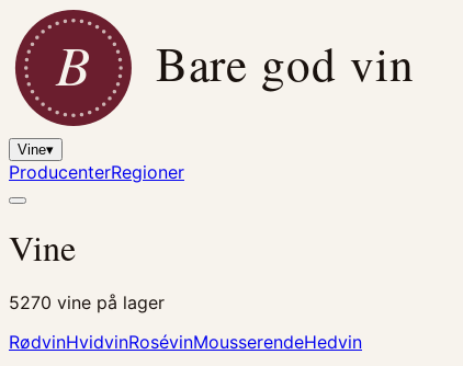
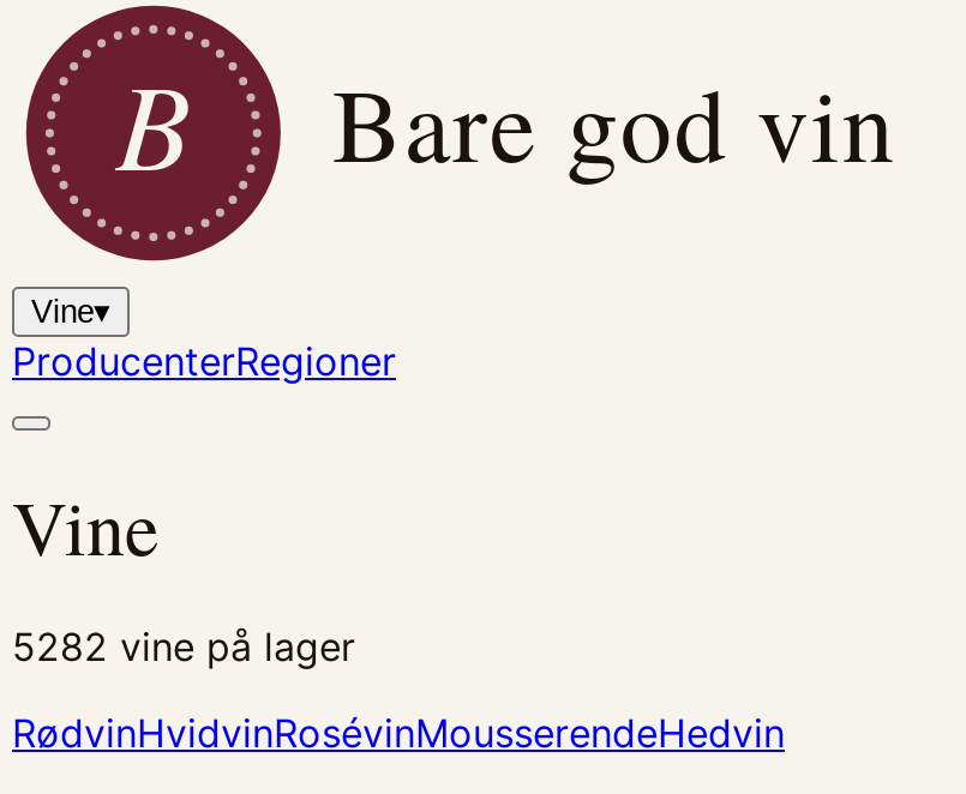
[9,291,165,313] 5270 vine på lager -> [12,622,355,670] 5282 vine på lager

